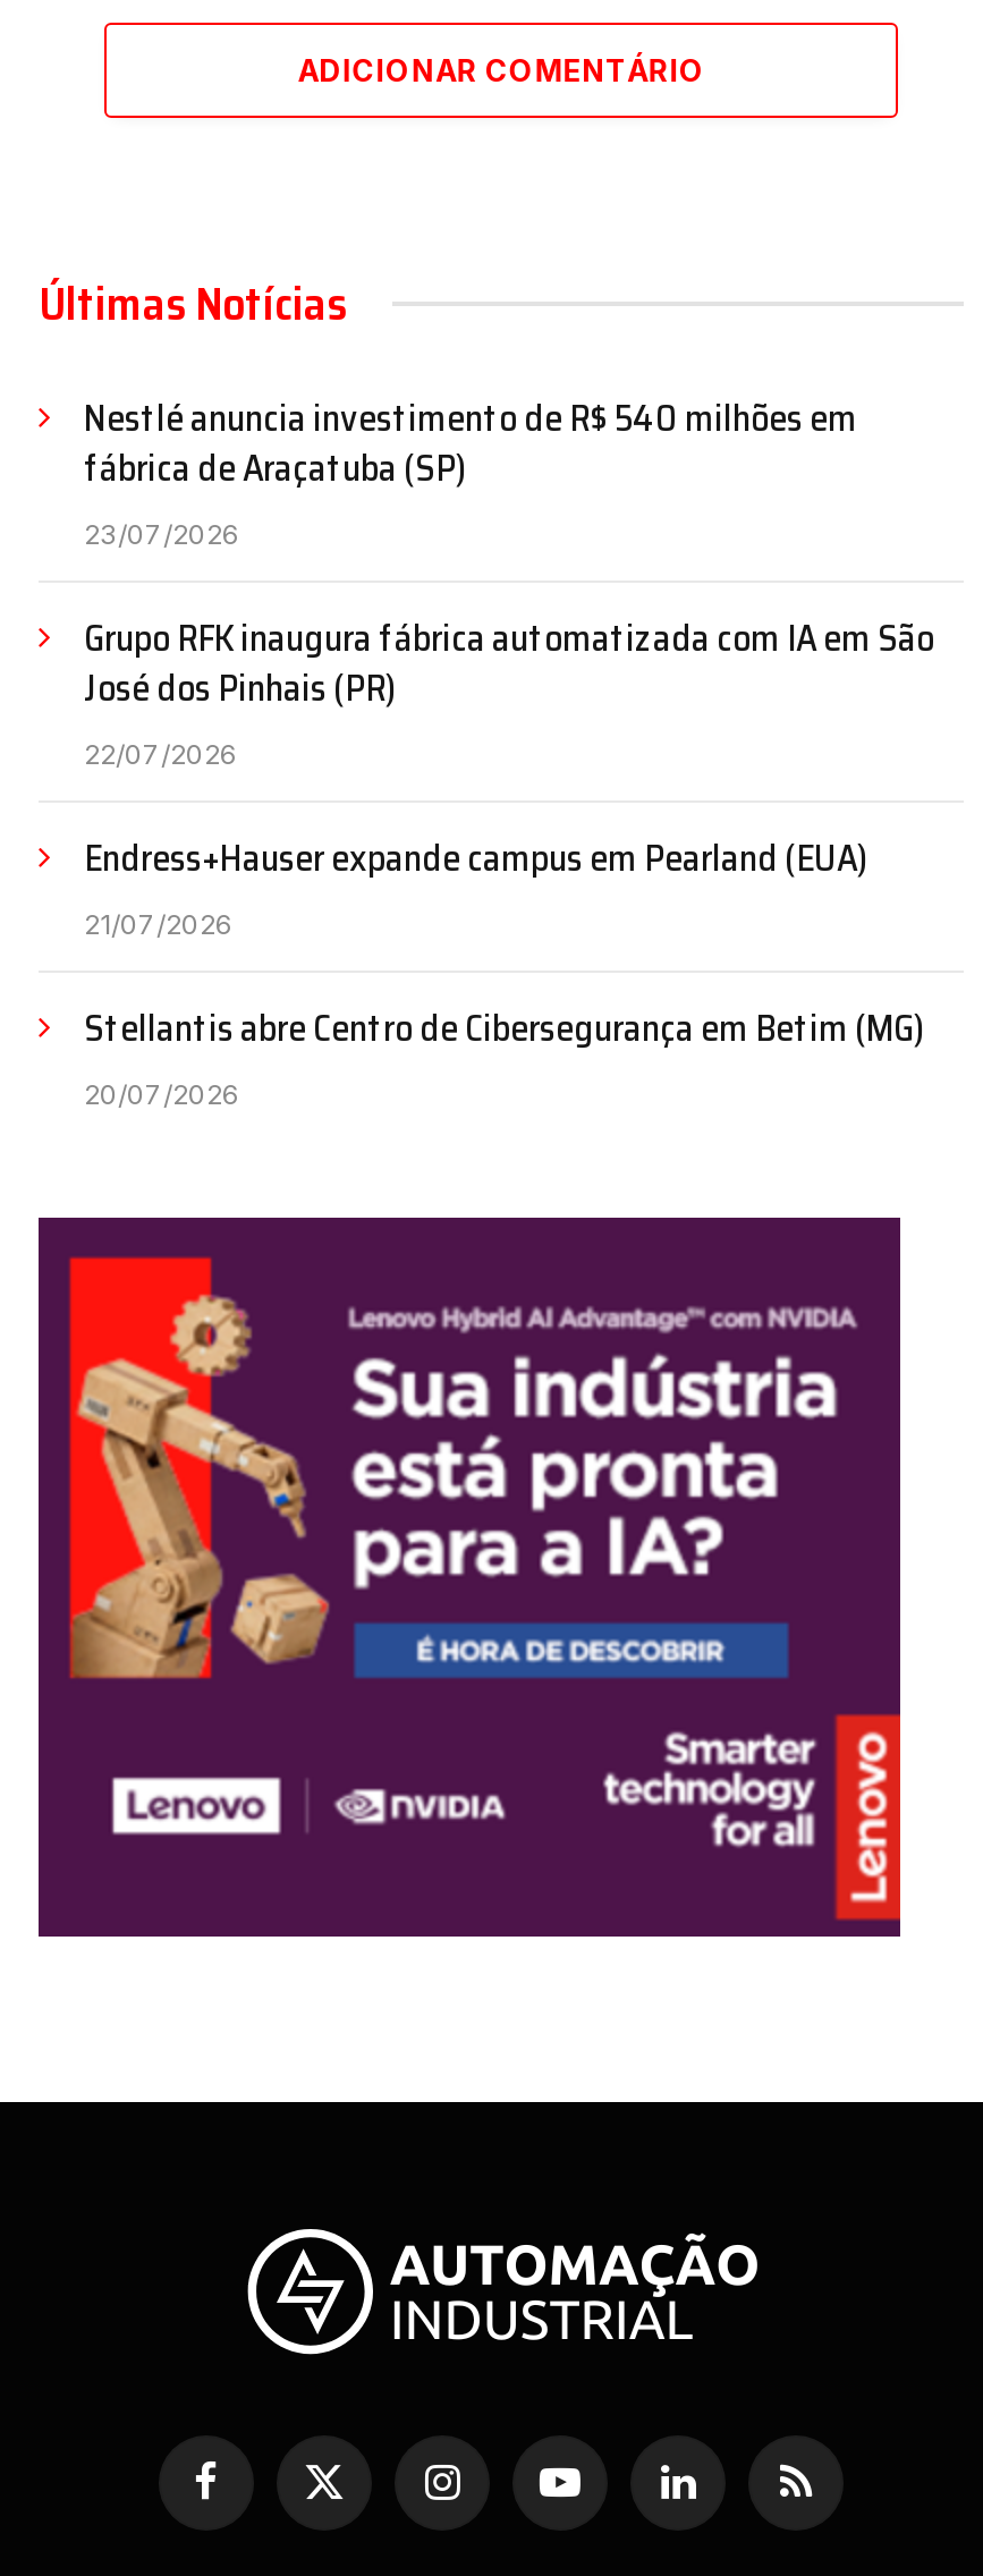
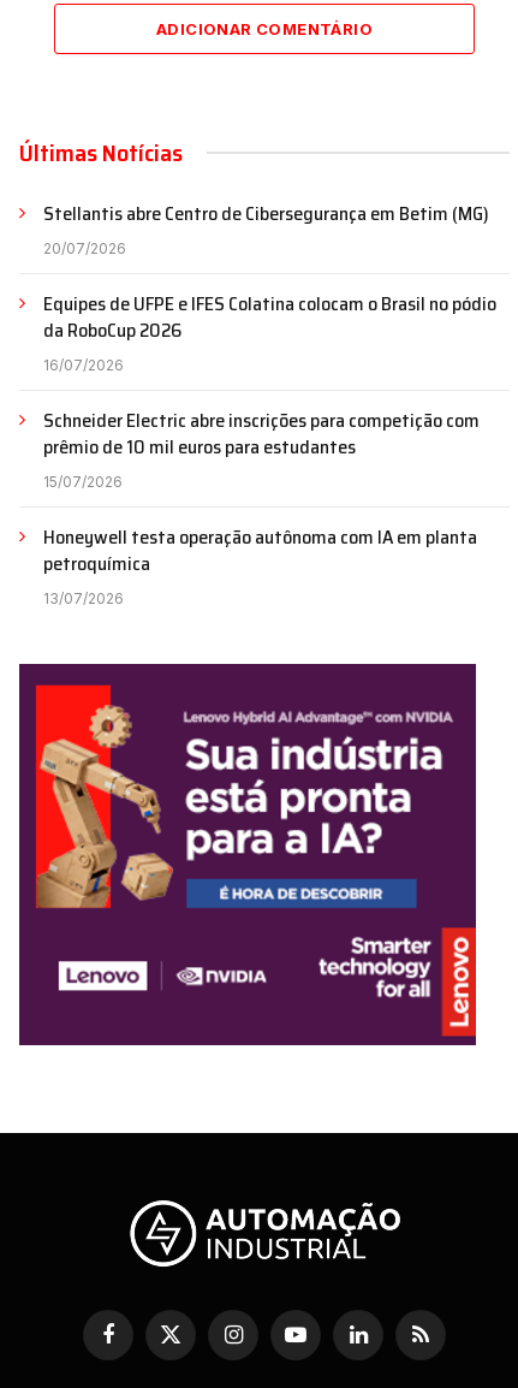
[84,389,934,940] Nestlé anuncia investimento de R$ 540 milhões em | fábrica de Araçatuba (SP) | 23/07/2026 | Grupo RFK inaugura fábrica automatizada com IA em São | José dos Pinhais (PR) | 22/07/2026 | Endress+Hauser expande campus em Pearland (EUA) | 21/07/2026 -> none
moved [84,999,925,1110] -> [43,198,489,257]: Stellantis abre Centro de Cibersegurança em Betim (MG) | 20/07/2026
none -> [43,288,496,607] Equipes de UFPE e IFES Colatina colocam o Brasil no pódio | da RoboCup 2026 | 16/07/2026 | Schneider Electric abre inscrições para competição com | prêmio de 10 mil euros para estudantes | 15/07/2026 | Honeywell testa operação autônoma com IA em planta | petroquímica | 13/07/2026

